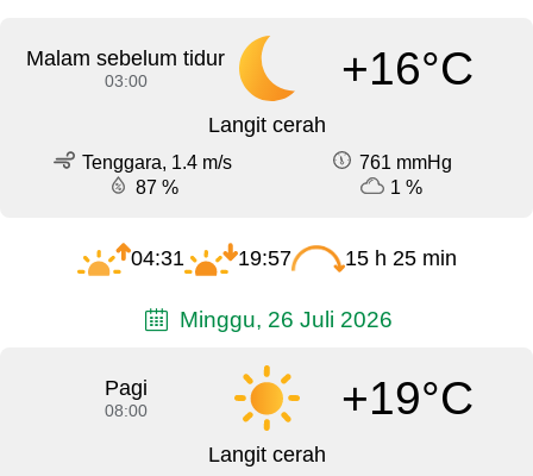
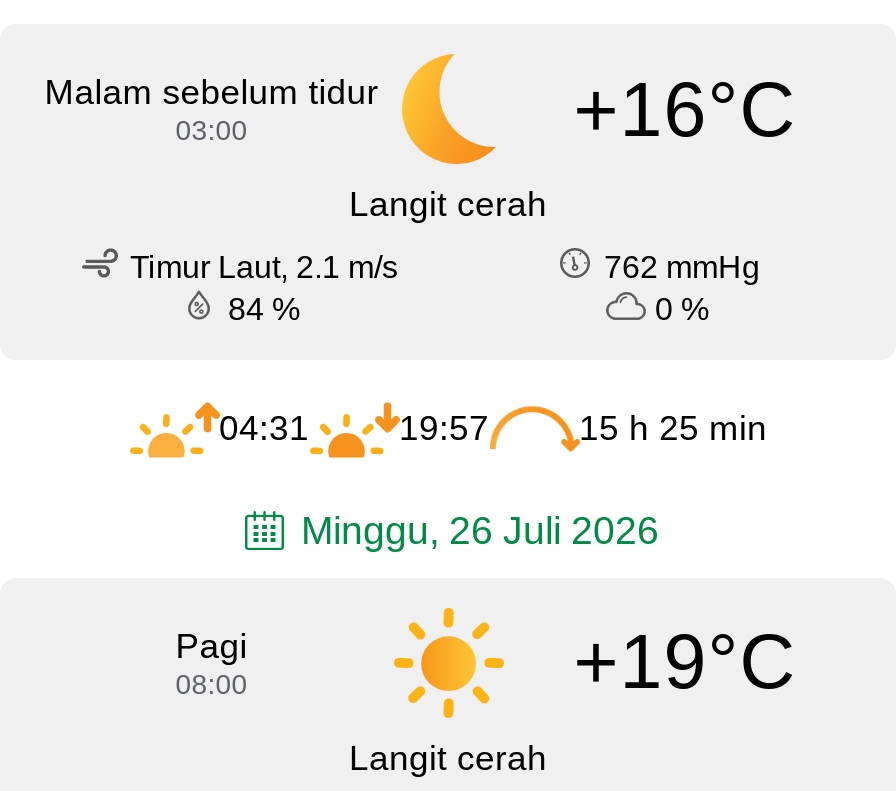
[82,153,452,198] Tenggara, 1.4 m/s | 761 mmHg | 87 % | 1 % -> [130,251,760,327] Timur Laut, 2.1 m/s | 762 mmHg | 84 % | 0 %

